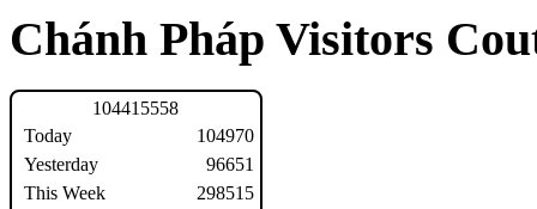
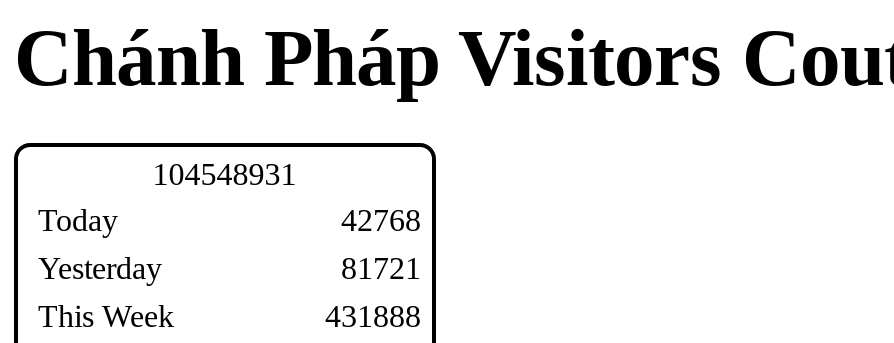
[93,98,179,118] 1 04415558 -> [153,157,297,191] 1 04548931
[196,125,254,146] 104970 -> [341,203,421,237] 42768
[206,154,254,174] 96651 -> [341,251,421,285] 81721
[196,183,254,203] 298515 -> [325,299,421,333] 431888

